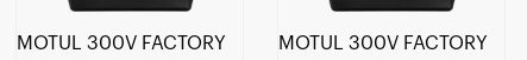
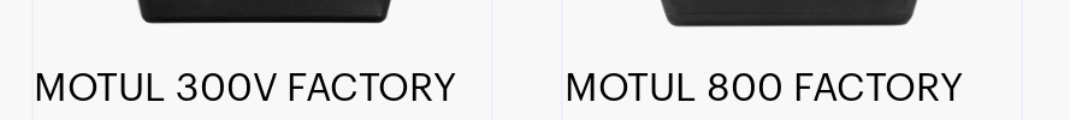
[279,34,488,53] MOTUL 300V FACTORY -> [564,70,964,108] MOTUL 800 FACTORY

